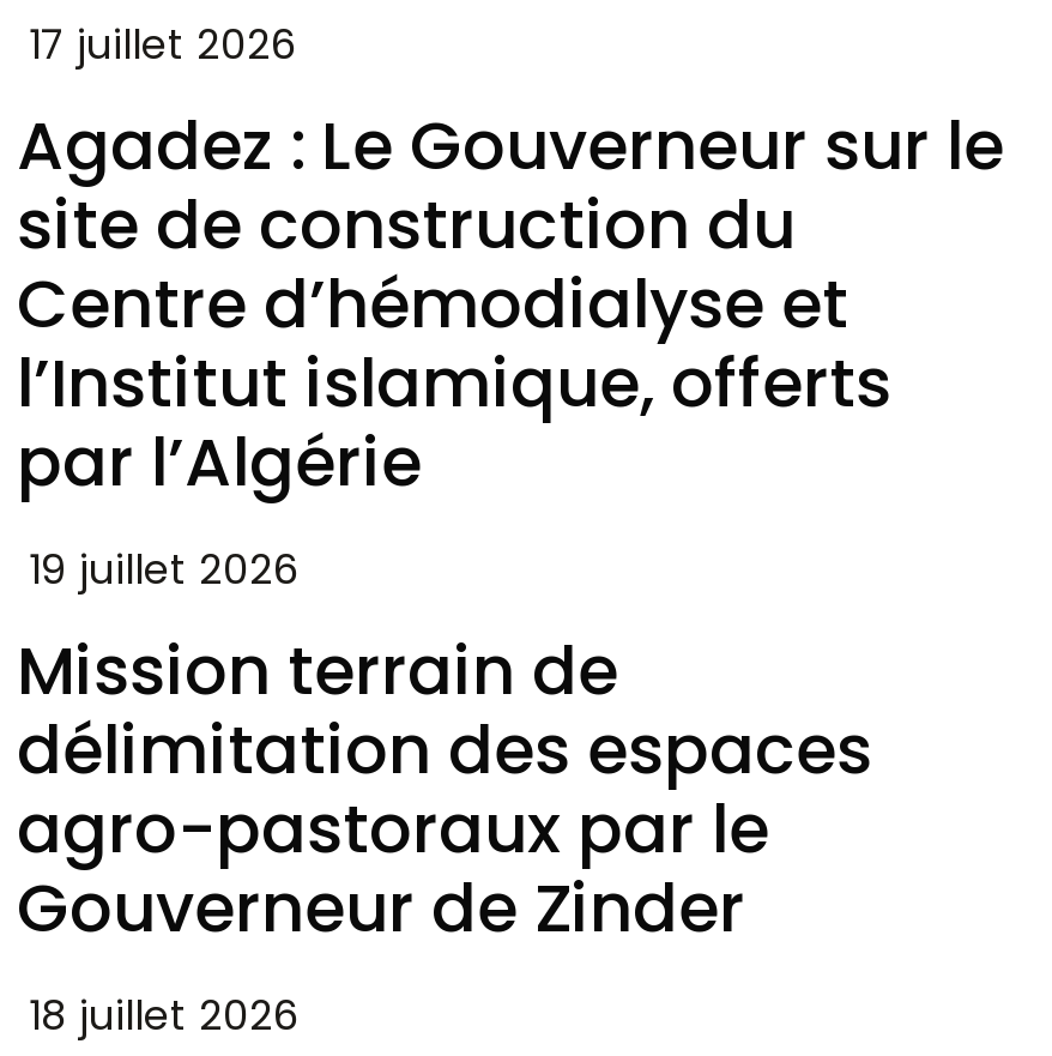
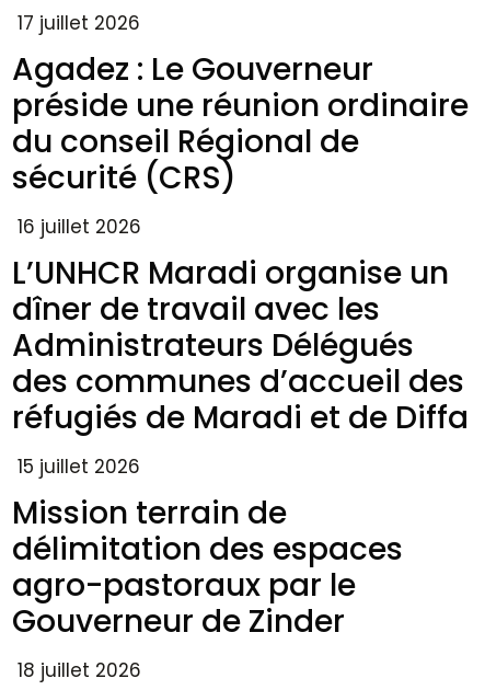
[17,99,1004,598] Agadez : Le Gouverneur sur le | site de construction du | Centre d’hémodialyse et | l’Institut islamique, offerts | par l’Algérie | 19 juillet 2026 -> [12,48,469,480] Agadez : Le Gouverneur | préside une réunion ordinaire | du conseil Régional de | sécurité (CRS) | 16 juillet 2026 | L’UNHCR Maradi organise un | dîner de travail avec les | Administrateurs Délégués | des communes d’accueil des | réfugiés de Maradi et de Diffa | 15 juillet 2026

